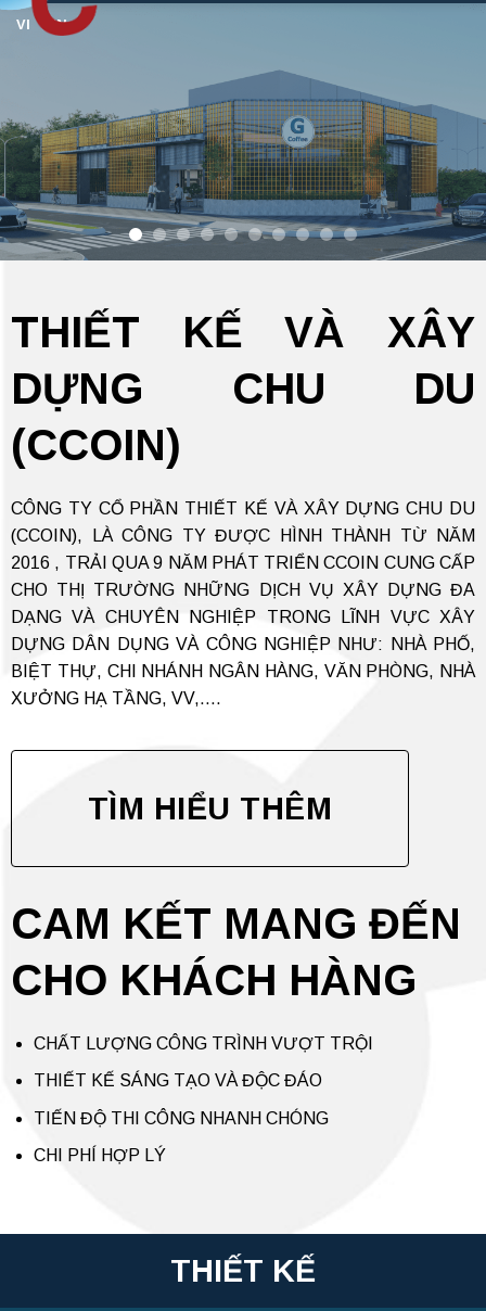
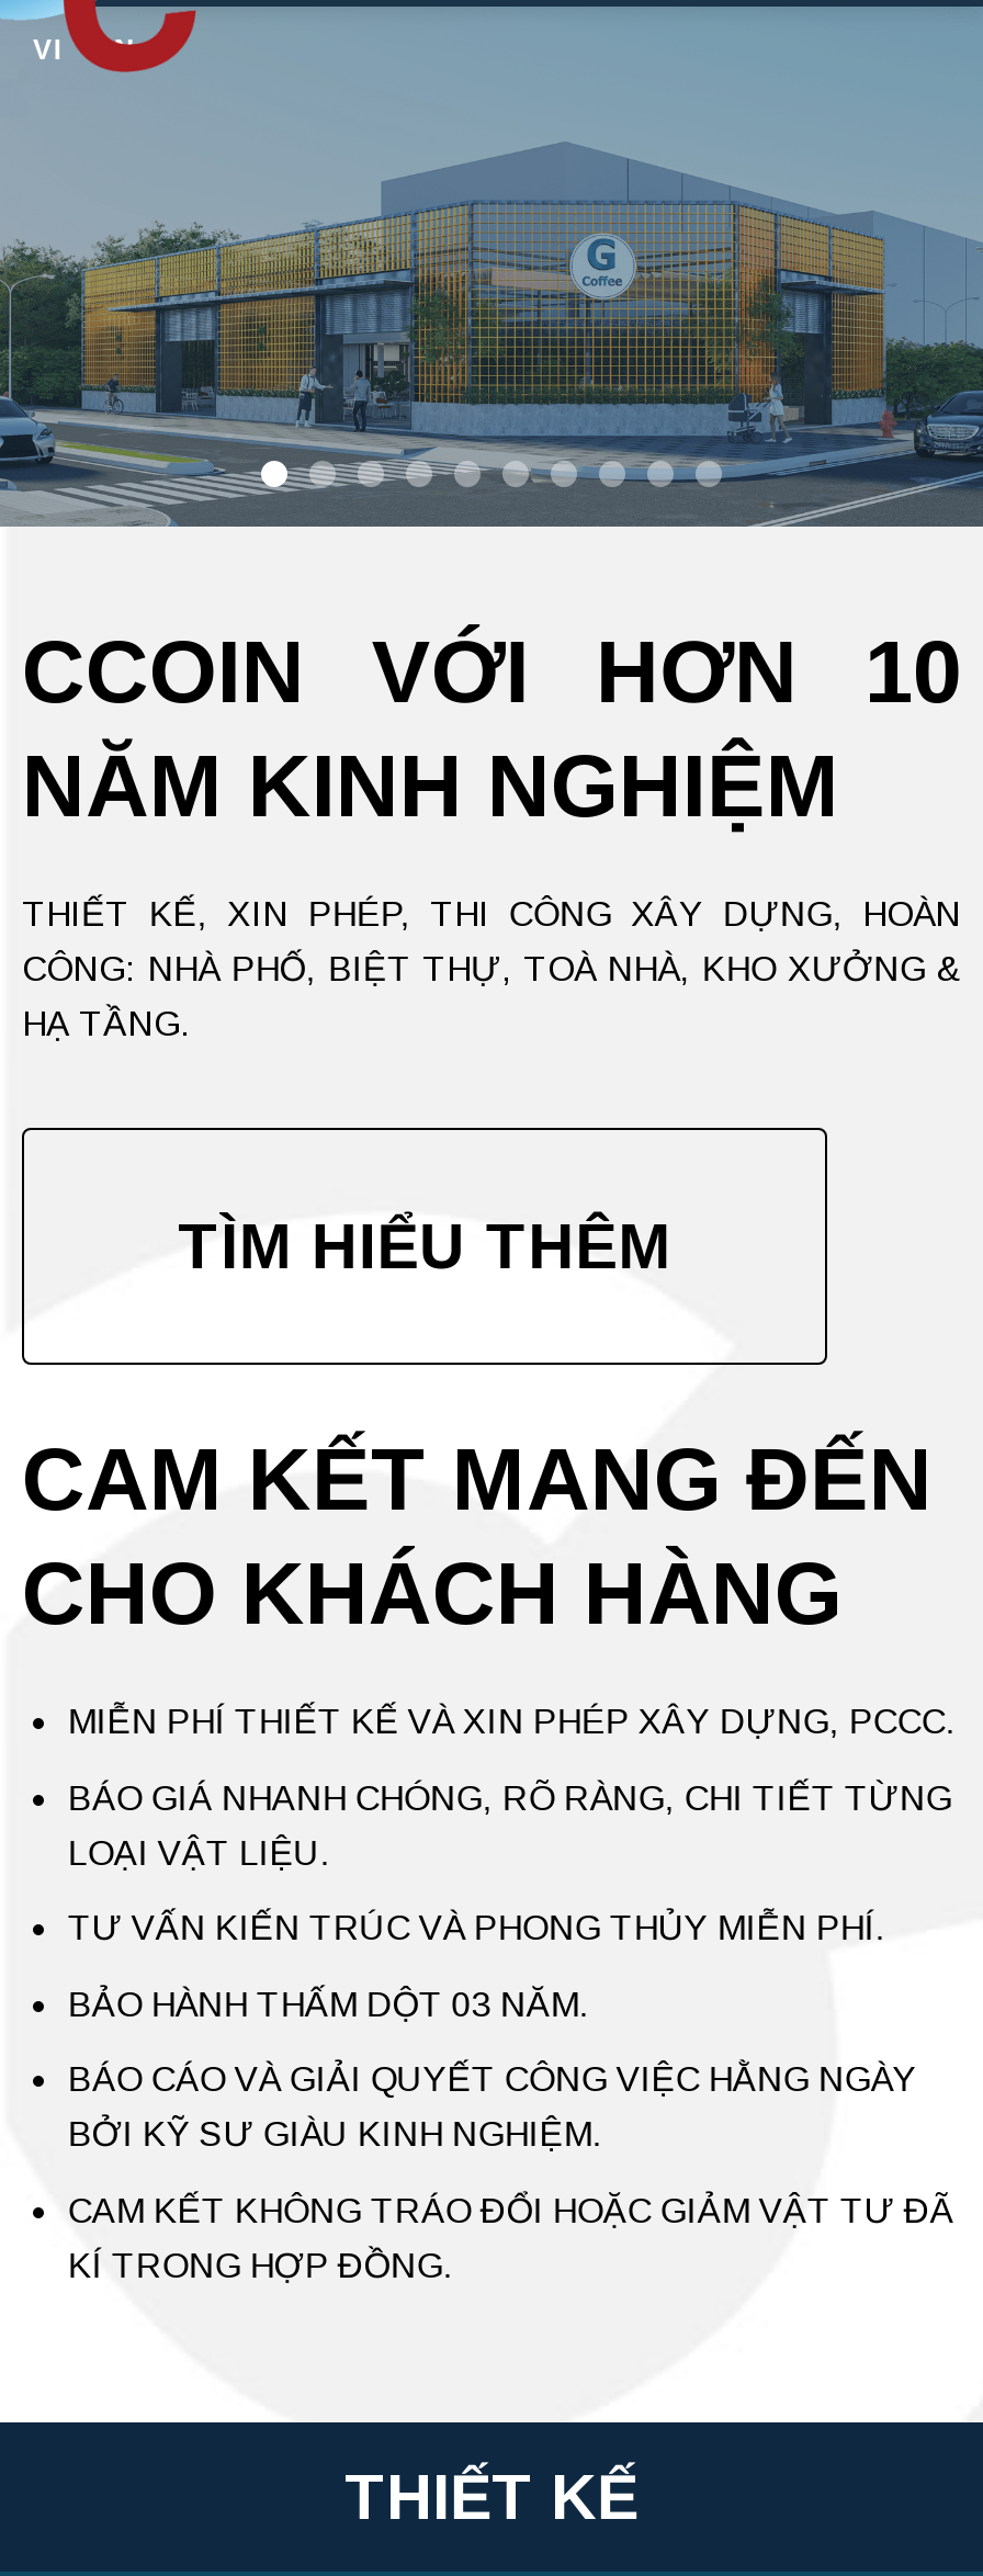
[11,308,475,708] THIẾT KẾ VÀ XÂY | DỰNG CHU DU | (CCOIN) | CÔNG TY CỔ PHẦN THIẾT KẾ VÀ XÂY DỰNG CHU DU | (CCOIN), LÀ CÔNG TY ĐƯỢC HÌNH THÀNH TỪ NĂM | 2016 , TRẢI QUA 9 NĂM PHÁT TRIỂN CCOIN CUNG CẤP | CHO THỊ TRƯỜNG NHỮNG DỊCH VỤ XÂY DỰNG ĐA | DẠNG VÀ CHUYÊN NGHIỆP TRONG LĨNH VỰC XÂY | DỰNG DÂN DỤNG VÀ CÔNG NGHIỆP NHƯ: NHÀ PHỐ, | BIỆT THỰ, CHI NHÁNH NGÂN HÀNG, VĂN PHÒNG, NHÀ | XƯỞNG HẠ TẦNG, VV,…. -> [22,624,961,1043] CCOIN VỚI HƠN 10 | NĂM KINH NGHIỆM | THIẾT KẾ, XIN PHÉP, THI CÔNG XÂY DỰNG, HOÀN | CÔNG: NHÀ PHỐ, BIỆT THỰ, TOÀ NHÀ, KHO XƯỞNG & | HẠ TẦNG.
moved [11,791,461,1003] -> [22,1212,933,1641]: TÌM HIỂU THÊM | CAM KẾT MANG ĐẾN | CHO KHÁCH HÀNG
[33,1034,373,1165] CHẤT LƯỢNG CÔNG TRÌNH VƯỢT TRỘI | THIẾT KẾ SÁNG TẠO VÀ ĐỘC ĐÁO | TIẾN ĐỘ THI CÔNG NHANH CHÓNG | CHI PHÍ HỢP LÝ -> [68,1702,956,2284] MIỄN PHÍ THIẾT KẾ VÀ XIN PHÉP XÂY DỰNG, PCCC. | BÁO GIÁ NHANH CHÓNG, RÕ RÀNG, CHI TIẾT TỪNG | LOẠI VẬT LIỆU. | TƯ VẤN KIẾN TRÚC VÀ PHONG THỦY MIỄN PHÍ. | BẢO HÀNH THẤM DỘT 03 NĂM. | BÁO CÁO VÀ GIẢI QUYẾT CÔNG VIỆC HẰNG NGÀY | BỞI KỸ SƯ GIÀU KINH NGHIỆM. | CAM KẾT KHÔNG TRÁO ĐỔI HOẶC GIẢM VẬT TƯ ĐÃ | KÍ TRONG HỢP ĐỒNG.

